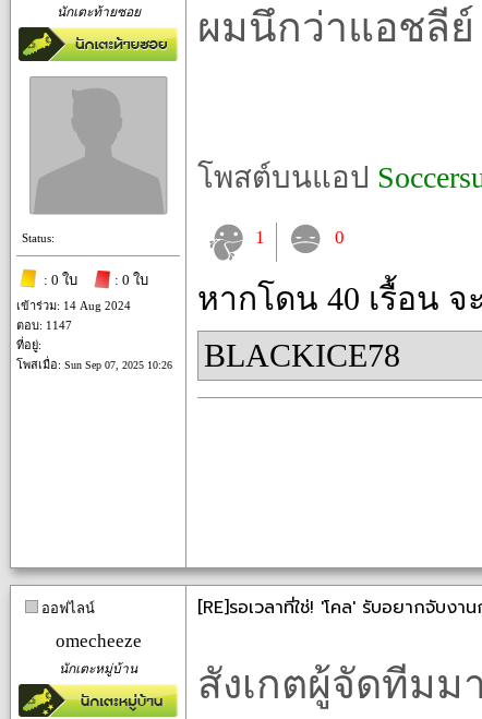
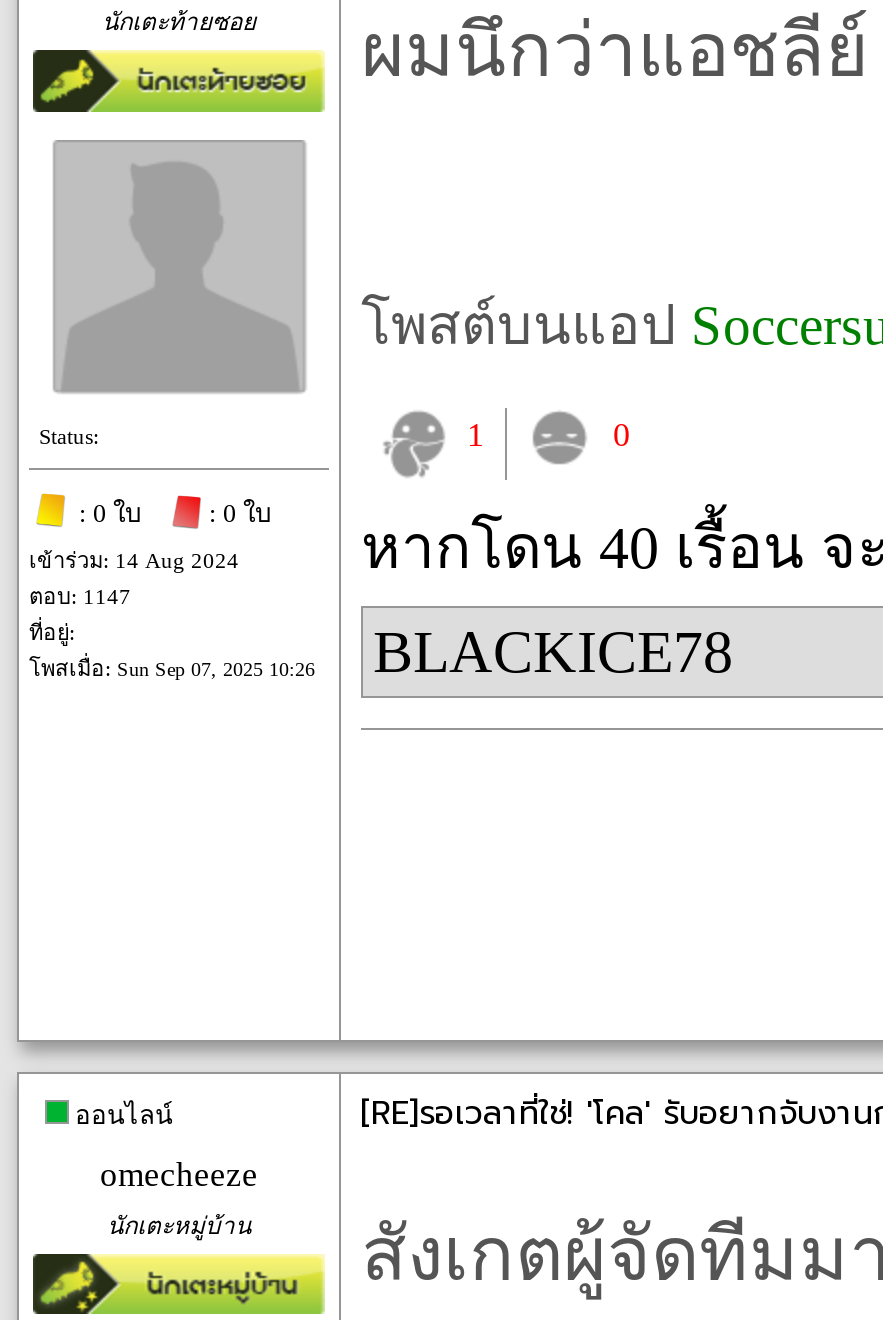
[41,600,95,616] ออฟไลน์ -> [75,1100,173,1130] ออนไลน์

